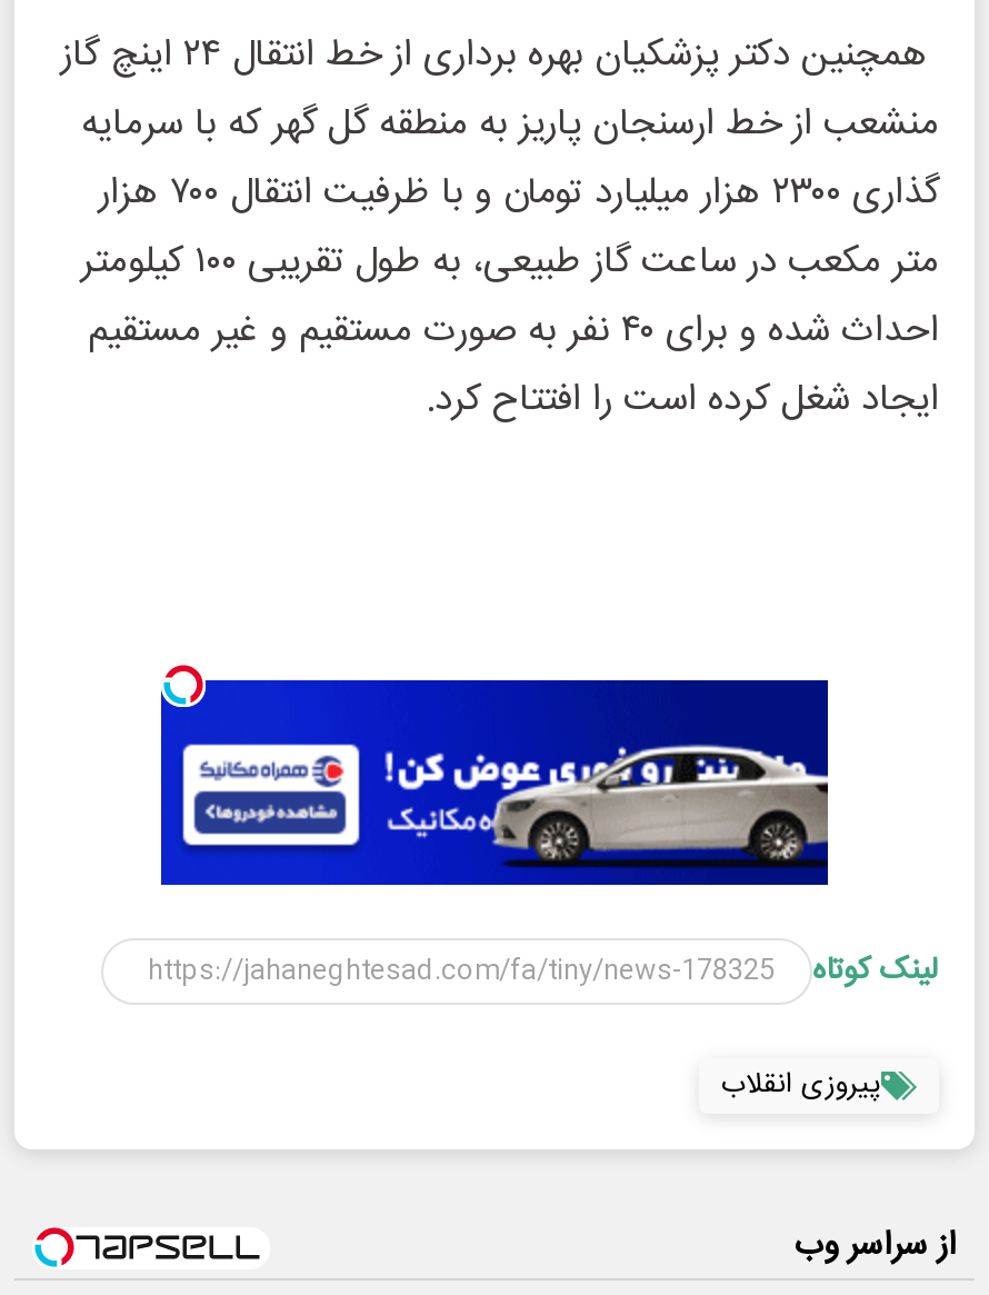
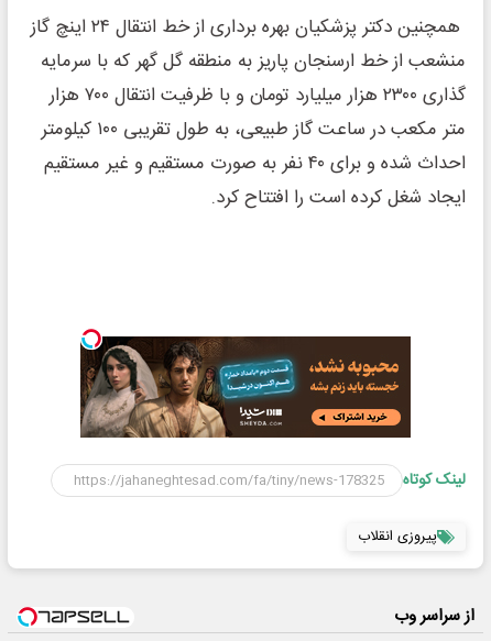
[159,678,830,887] [image] -> [79,335,412,439] [image]

